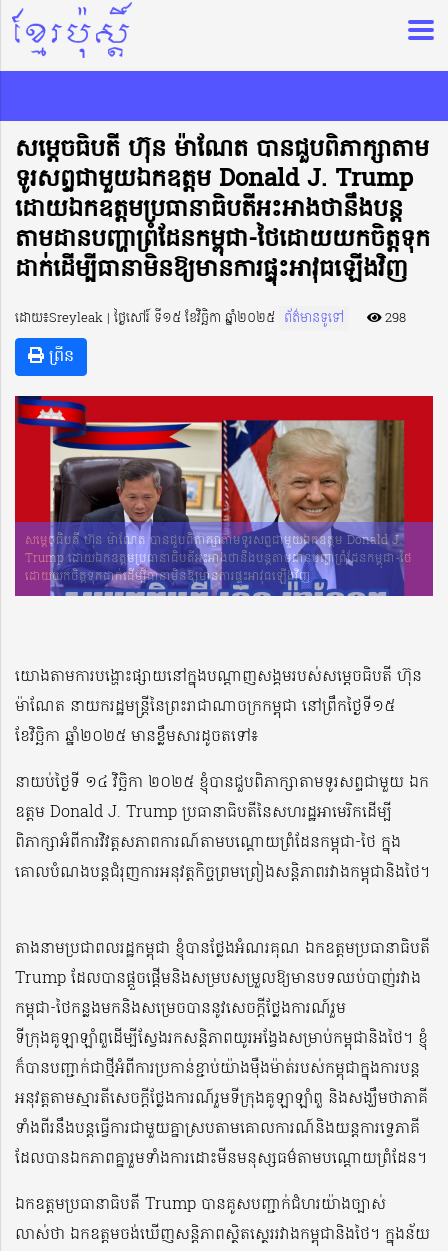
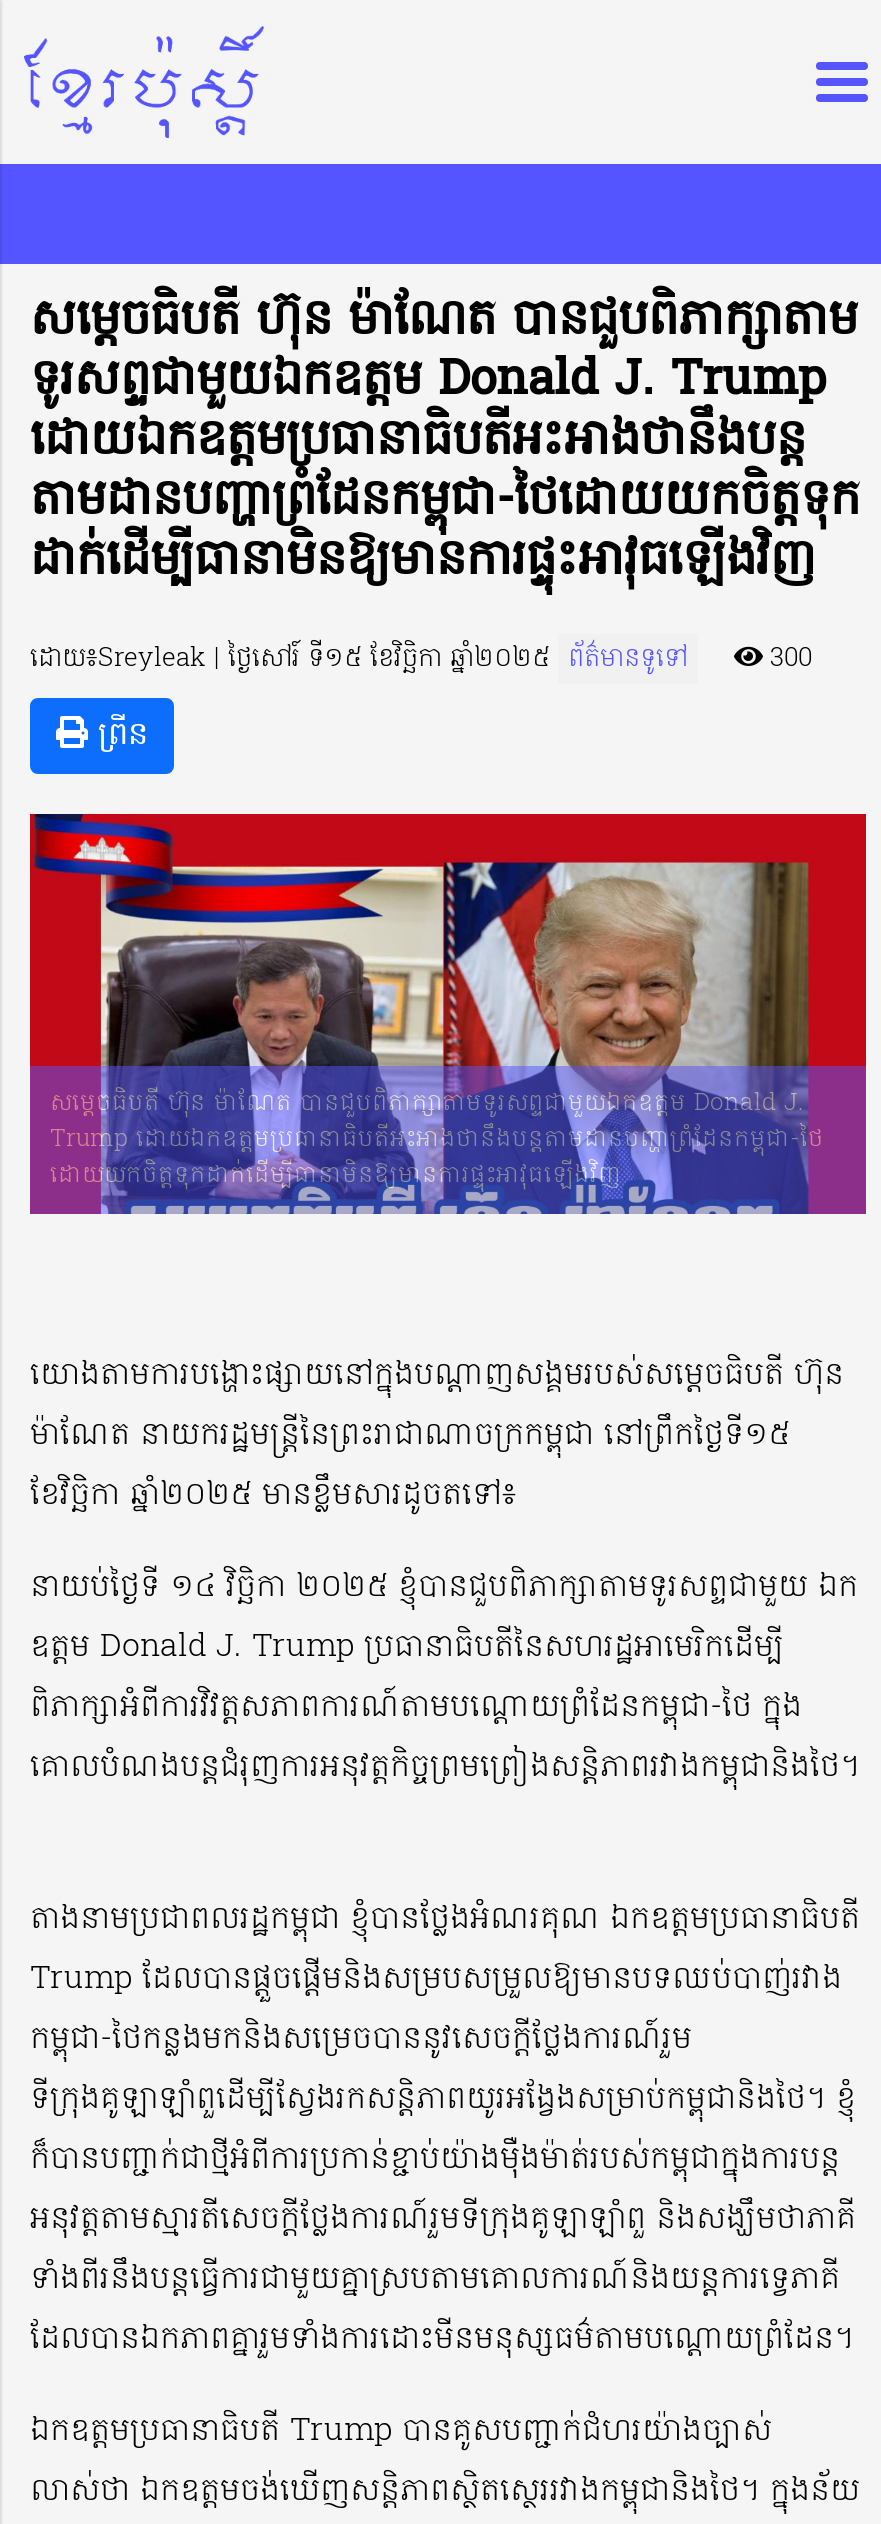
[381,309,406,328] 298 -> [762,640,812,678] 300

